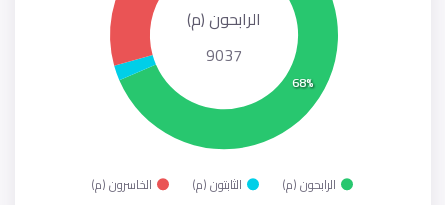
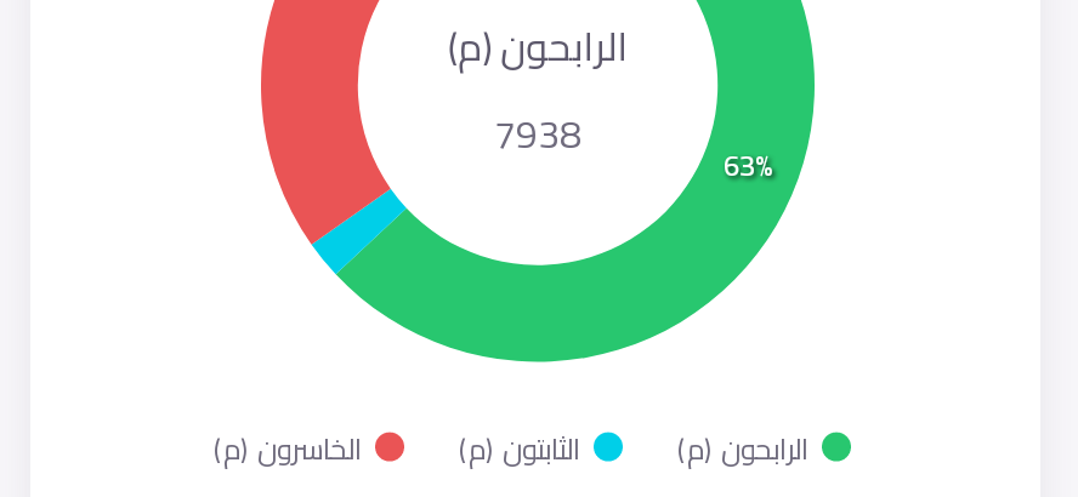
[113,40,242,112] [image] | 9037 -> [271,97,581,274] [image] | 7938
[292,71,313,94] 68% -> [723,138,772,192] 63%

